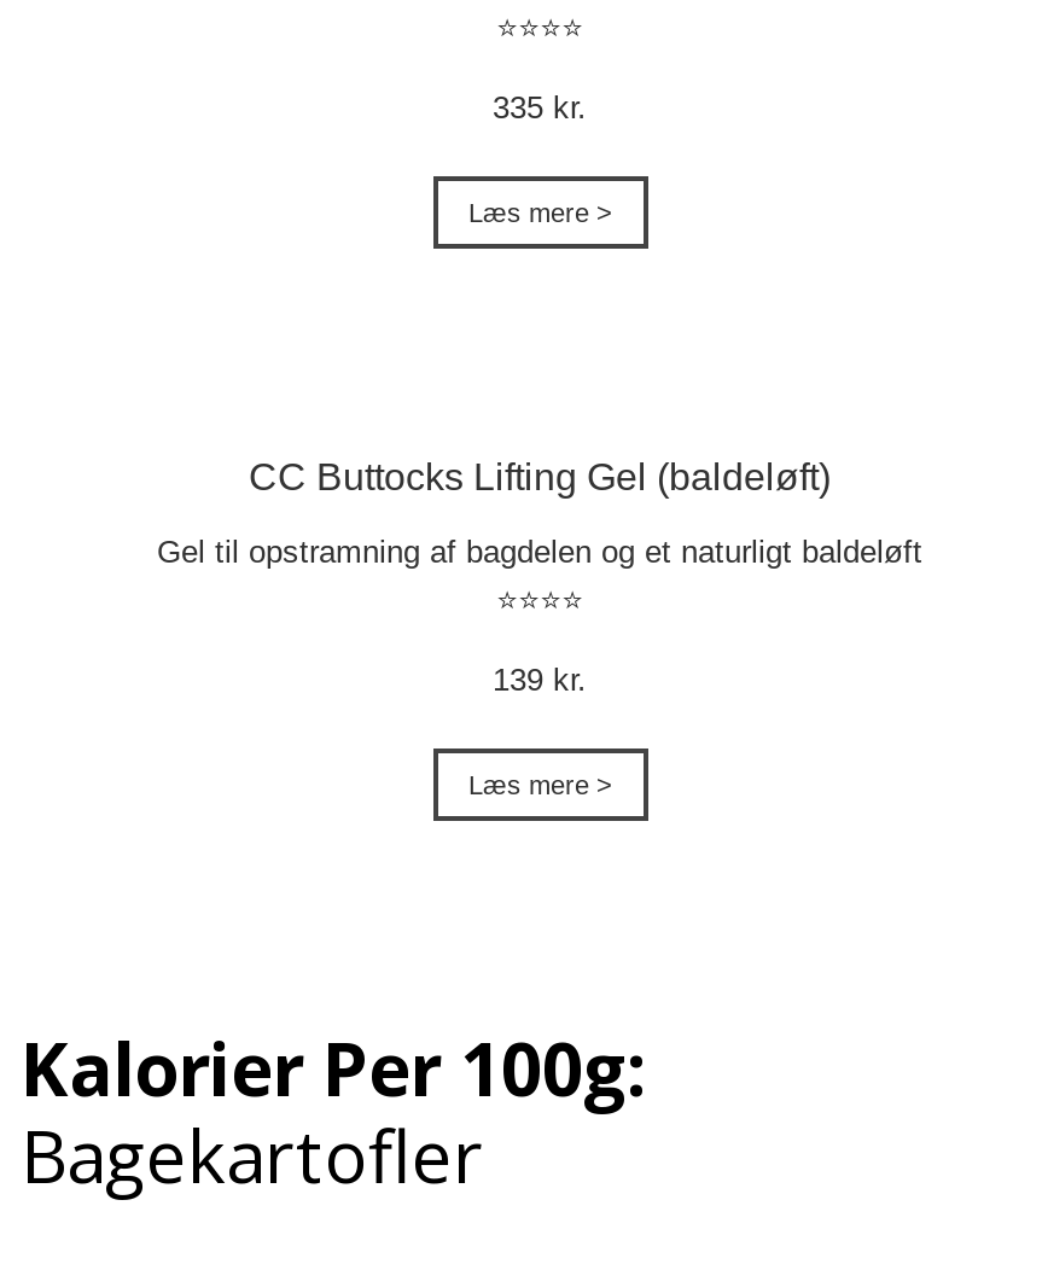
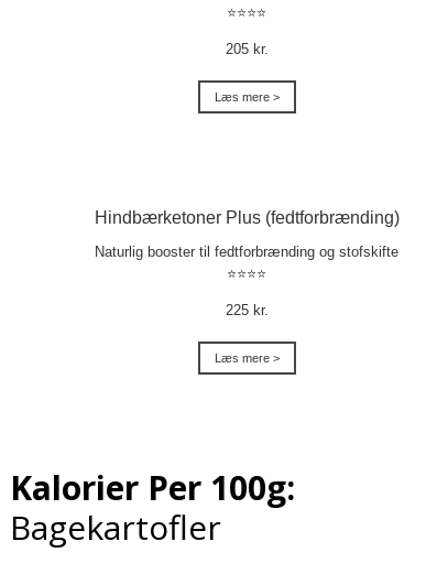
[493,89,587,125] 335 kr. -> [225,40,268,57] 205 kr.
[249,456,831,497] CC Buttocks Lifting Gel (baldeløft) -> [94,208,399,227] Hindbærketoner Plus (fedtforbrænding)
[157,533,922,569] Gel til opstramning af bagdelen og et naturligt baldeløft -> [95,243,398,260] Naturlig booster til fedtforbrænding og stofskifte
[493,661,587,697] 139 kr. -> [225,302,268,318] 225 kr.

